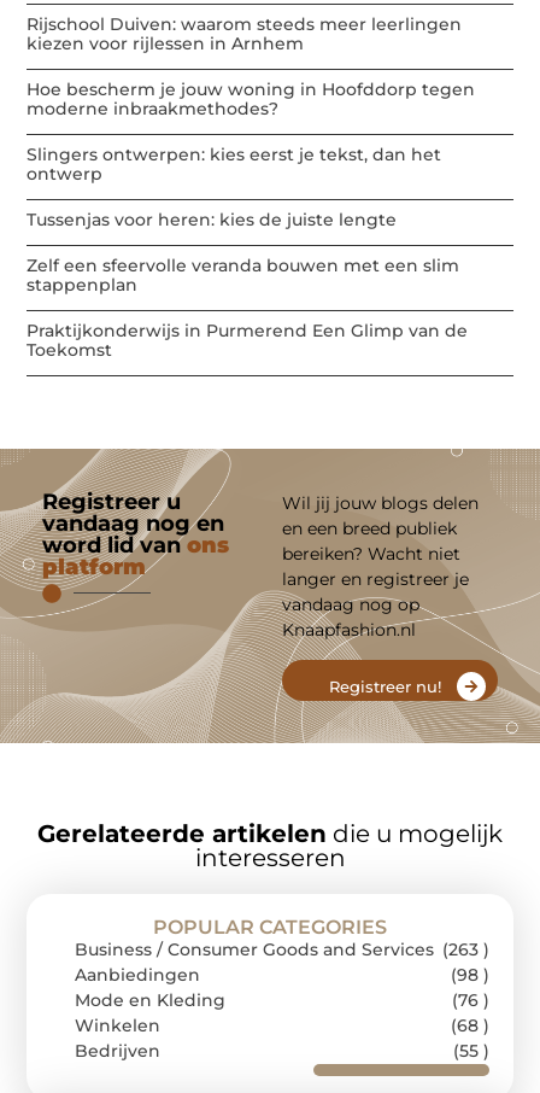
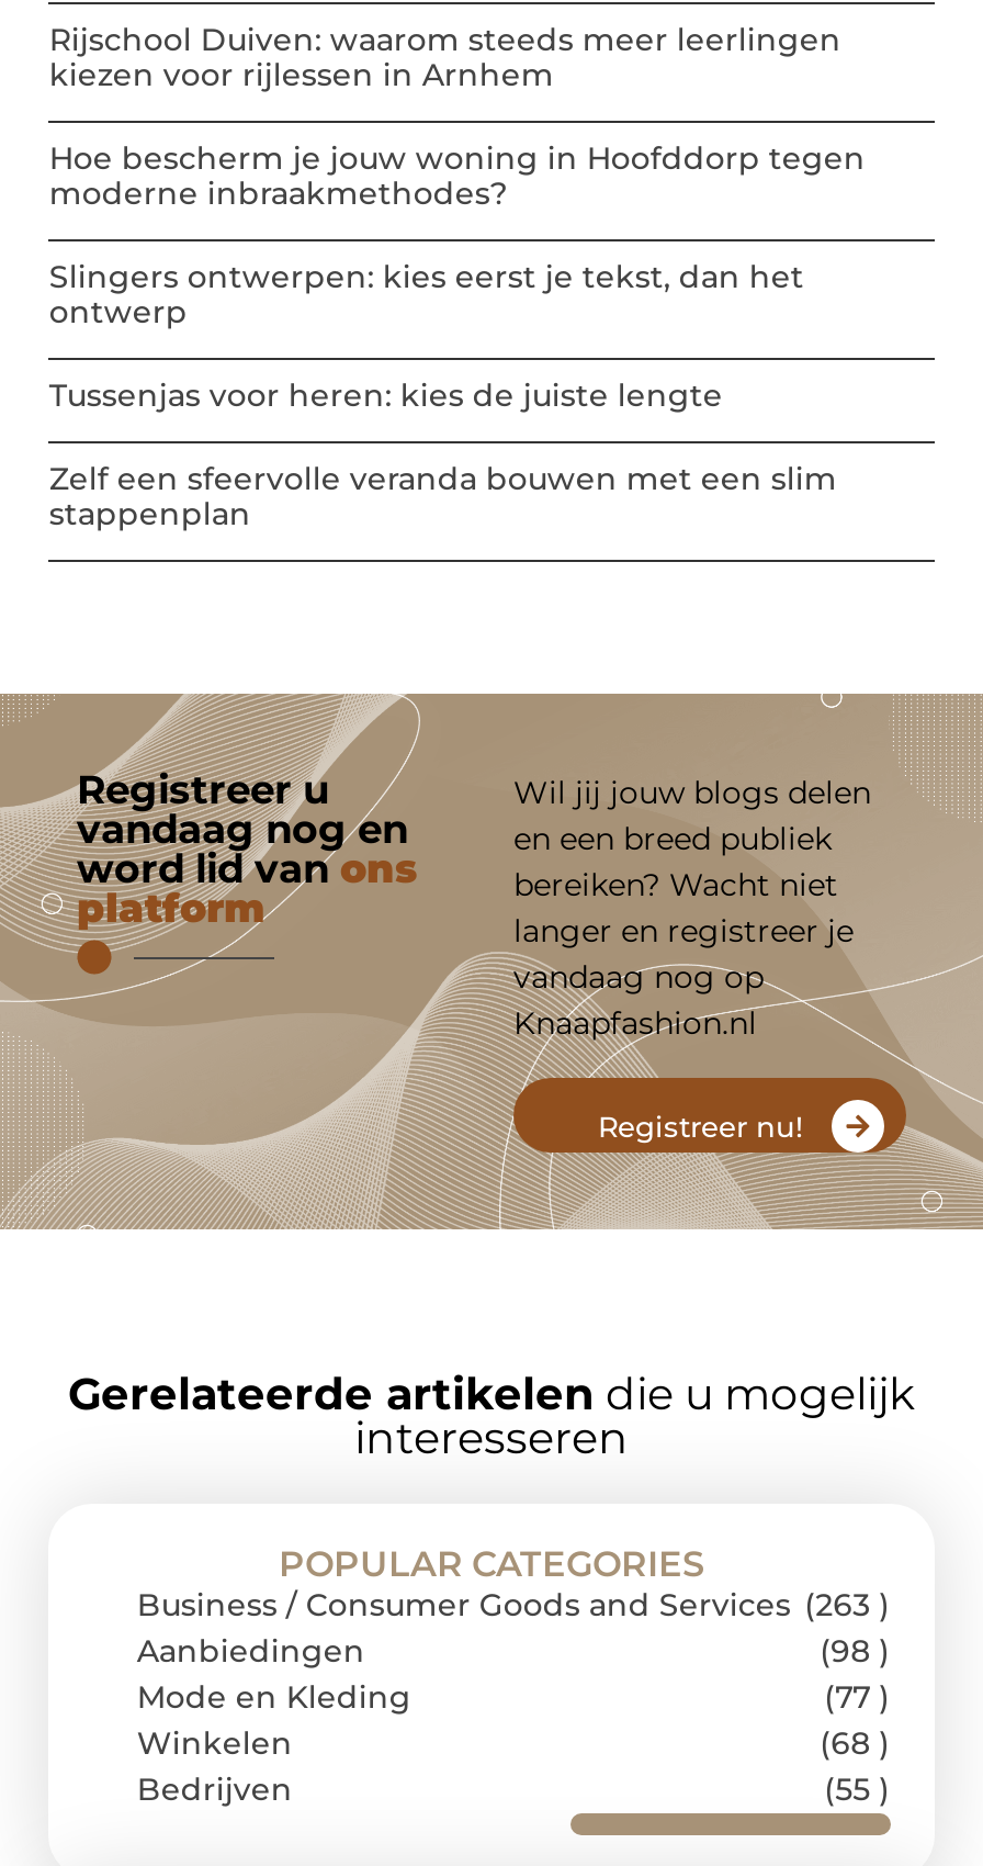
[27,319,468,360] Praktijkonderwijs in Purmerend Een Glimp van de | Toekomst -> none
[452,990,489,1011] (76 ) -> [824,1678,890,1717] (77 )

